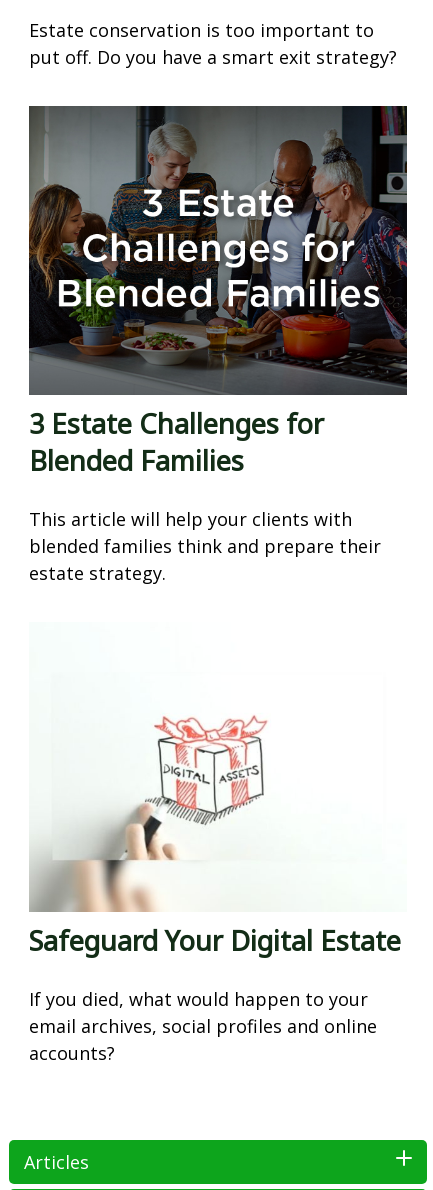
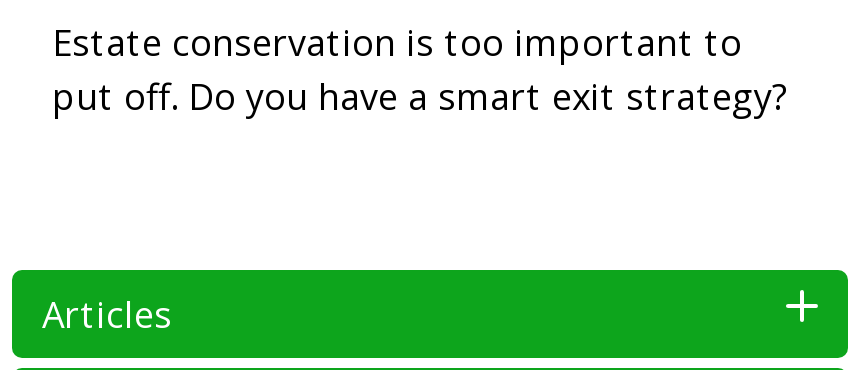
[28,105,408,585] [image] | 3 Estate Challenges for | Blended Families | This article will help your clients with | blended families think and prepare their | estate strategy. -> none
[29,715,401,1065] [image] | Safeguard Your Digital Estate | If you died, what would happen to your | email archives, social profiles and online | accounts? -> none

